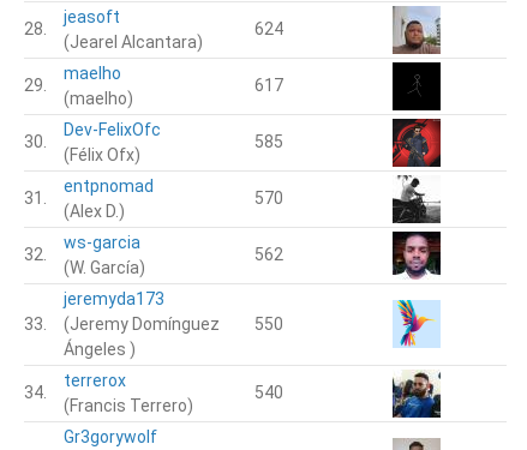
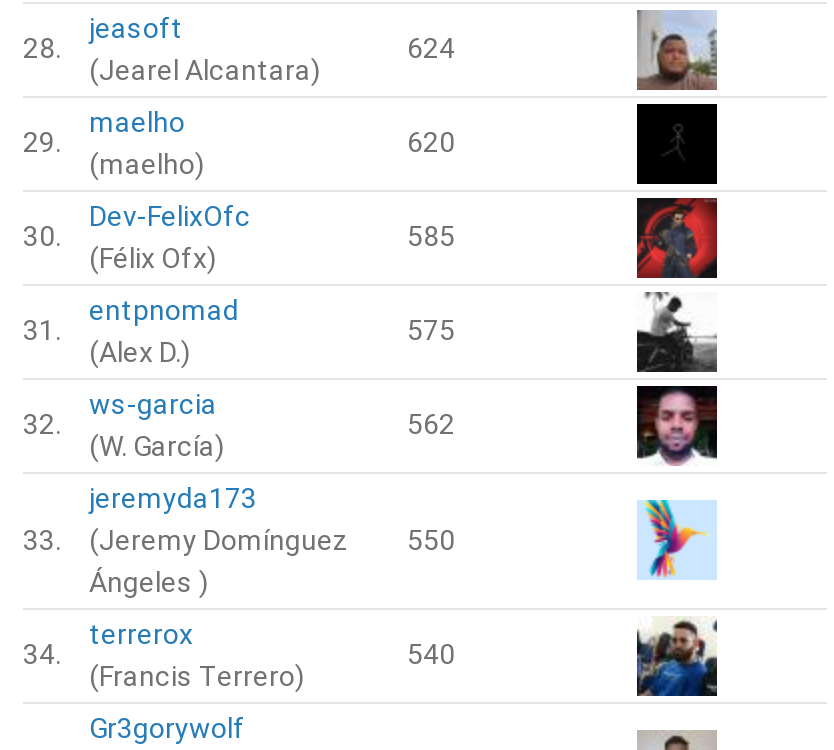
[254,75,283,95] 617 -> [407,126,455,158] 620
[254,188,283,207] 570 -> [407,314,455,346] 575

